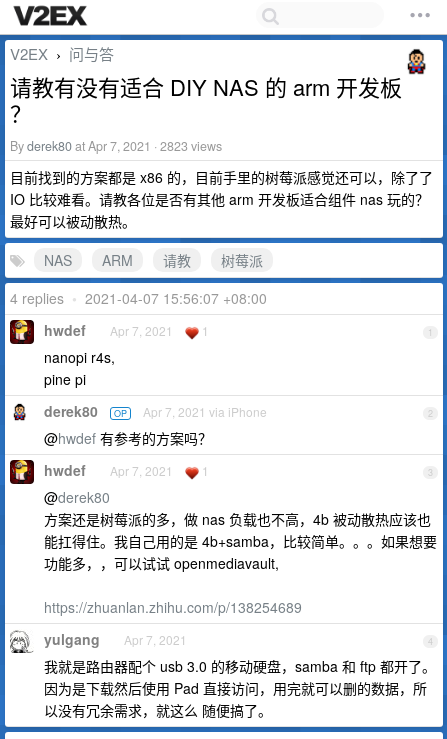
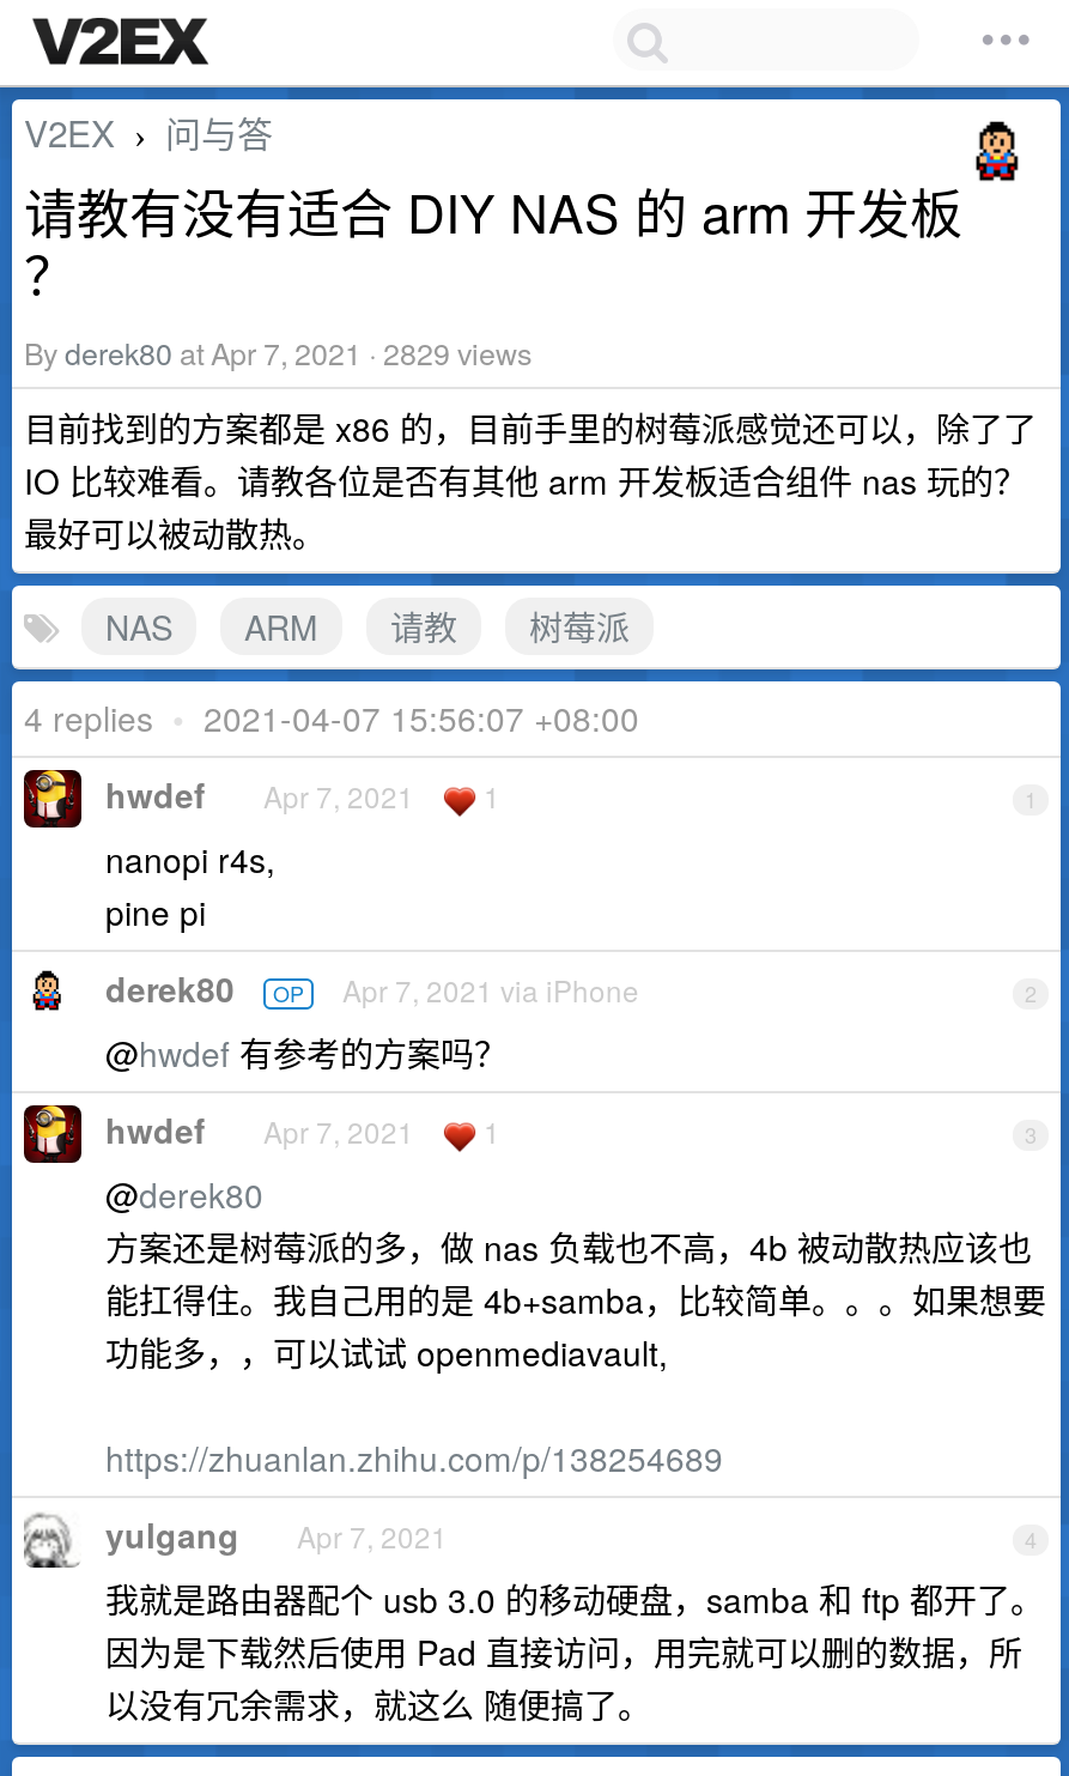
[10,137,222,155] By derek80 at Apr 7, 2021 · 2823 views -> [24,332,532,375] By derek80 at Apr 7, 2021 · 2829 views

